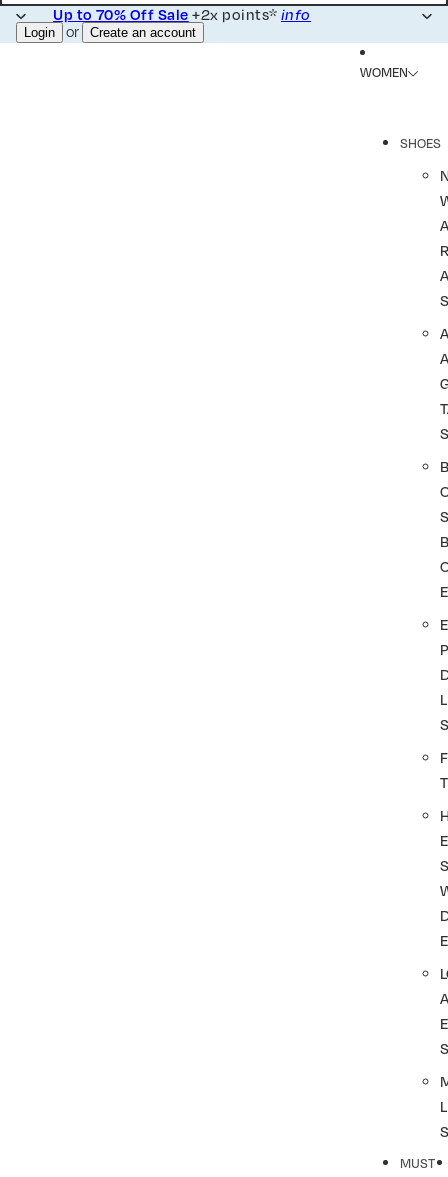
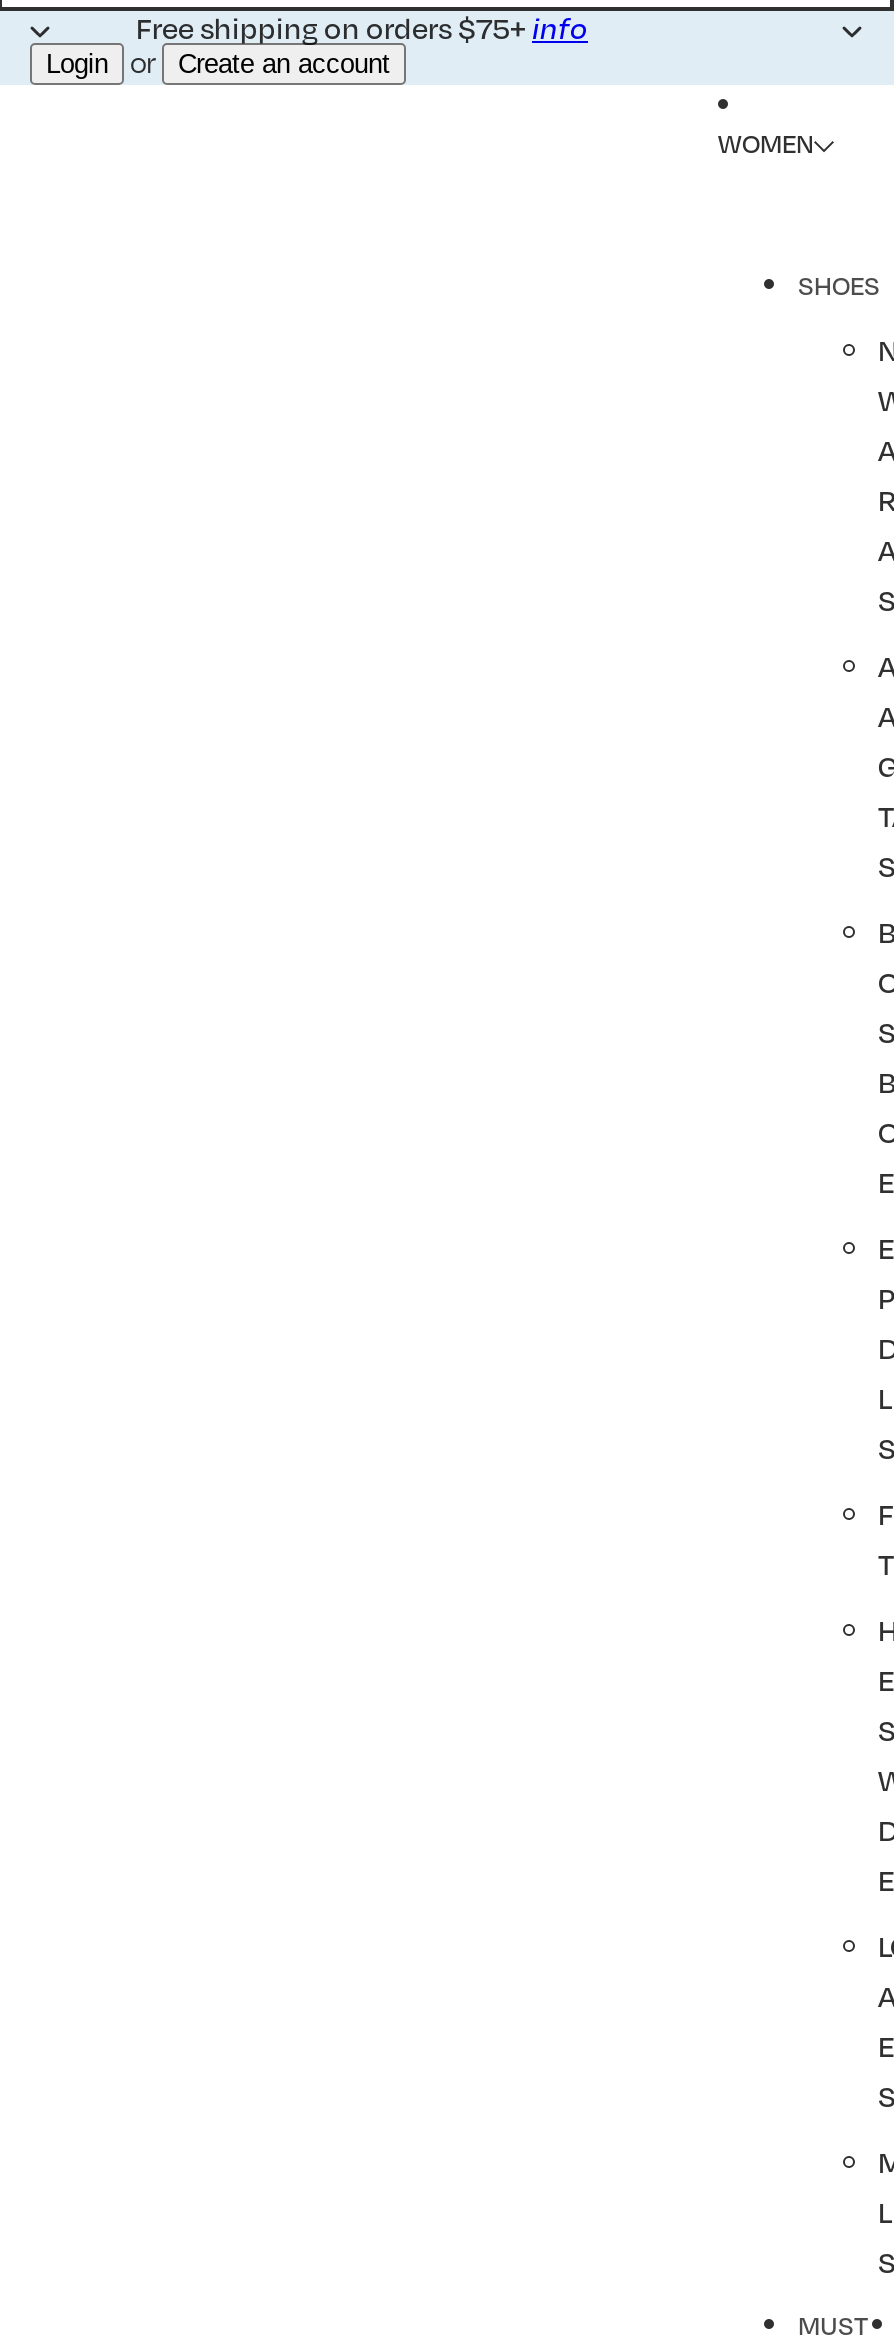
[53,5,311,23] Up to 70% Off Sale+2x points*info -> [136,9,588,45] Free shipping on orders $75+info

